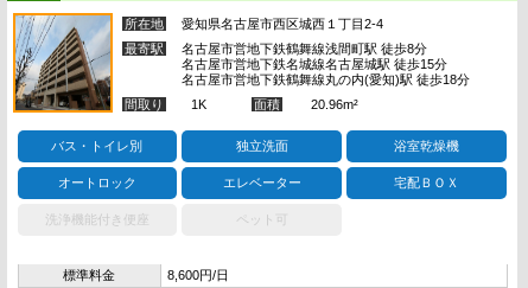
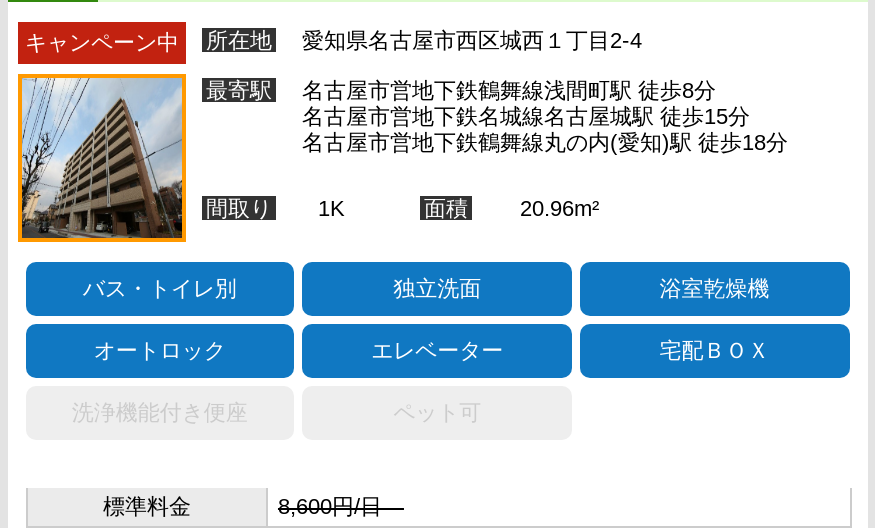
none -> [25,30,179,54] キャンペーン中
[13,41,113,119] [image] -> [16,70,188,244] [image]

